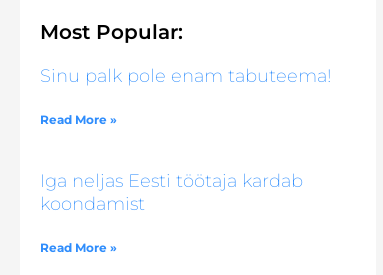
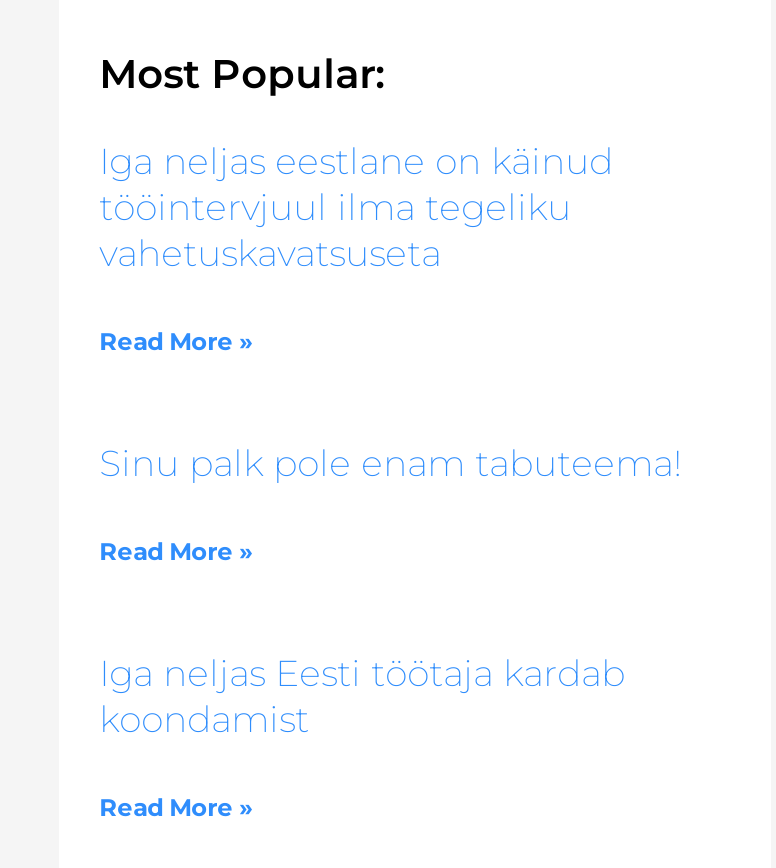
none -> [99,141,613,357] Iga neljas eestlane on käinud | tööintervjuul ilma tegeliku | vahetuskavatsuseta | Read More »

